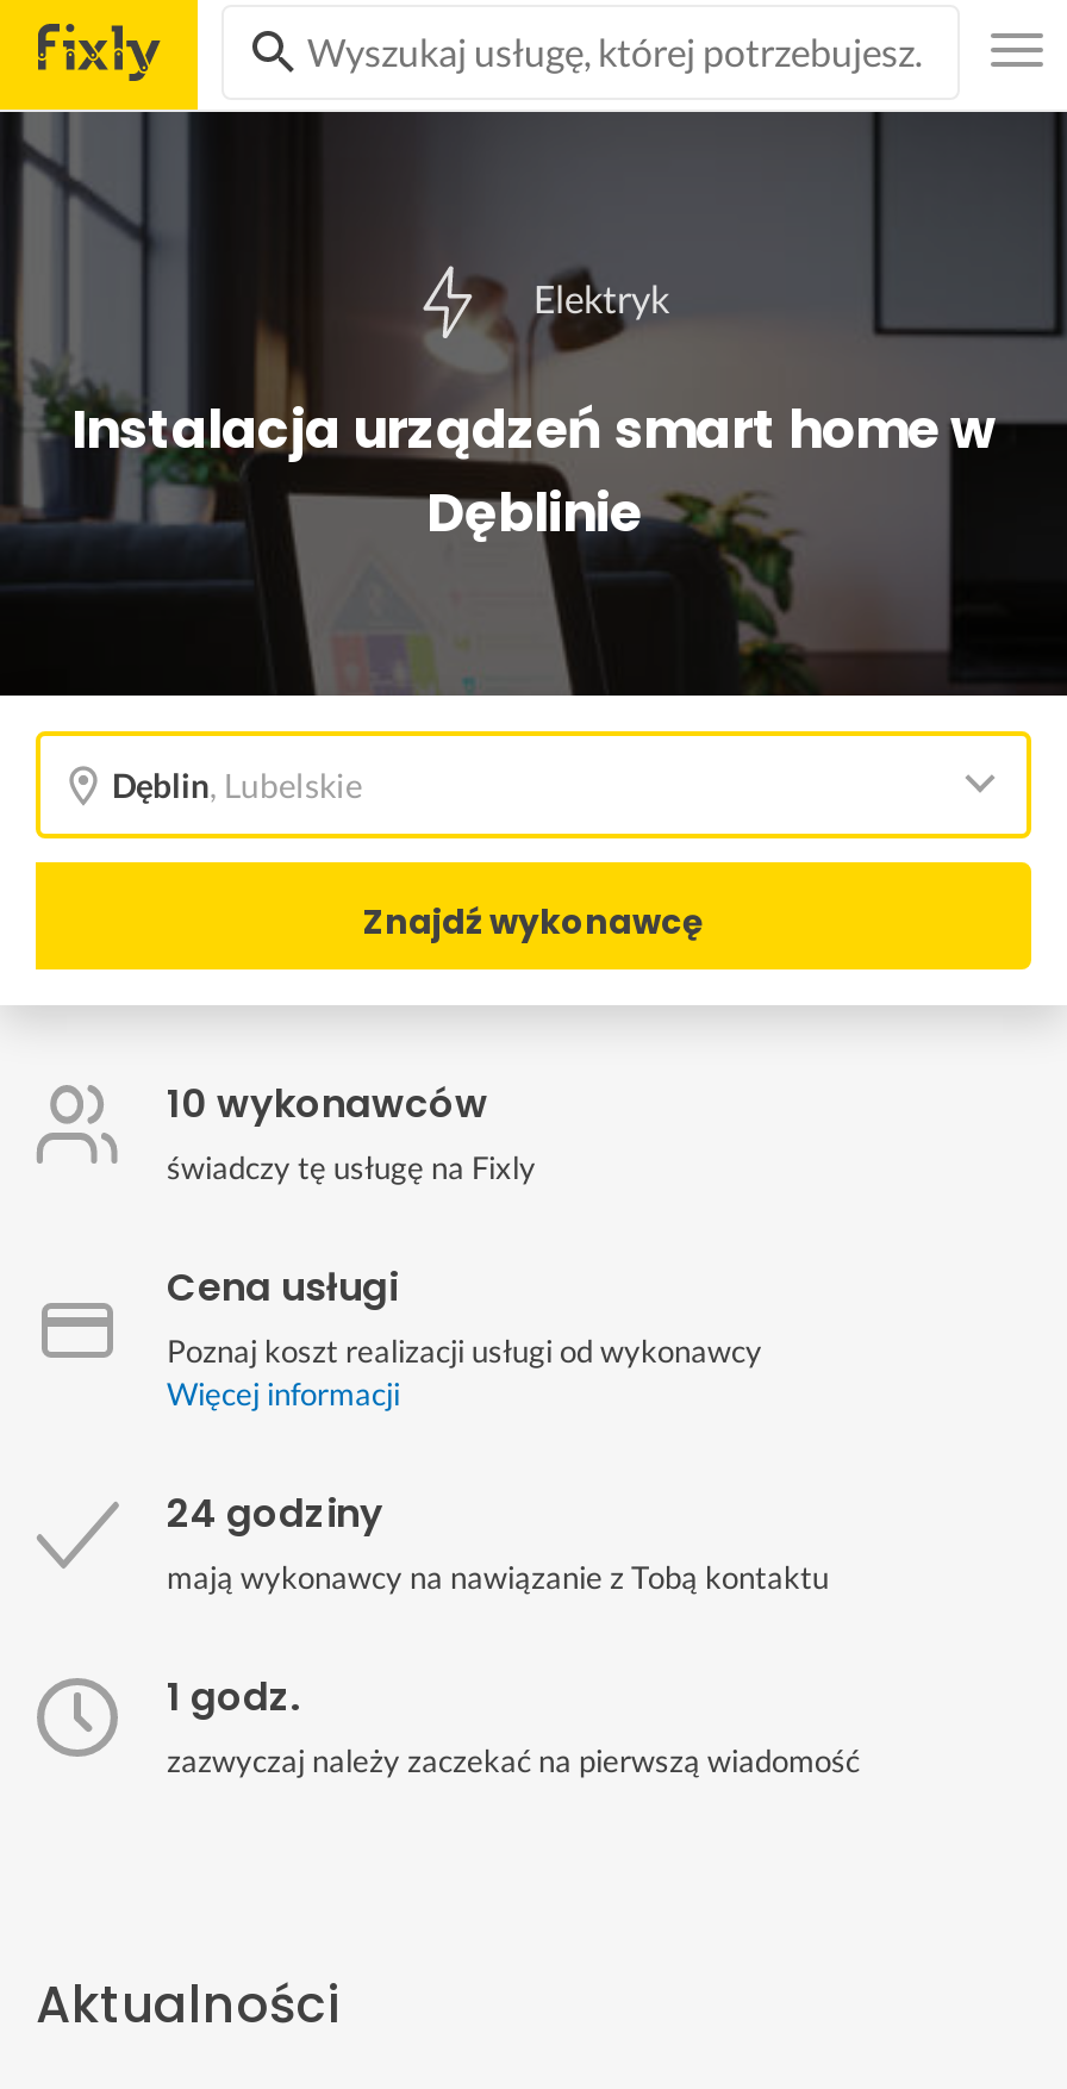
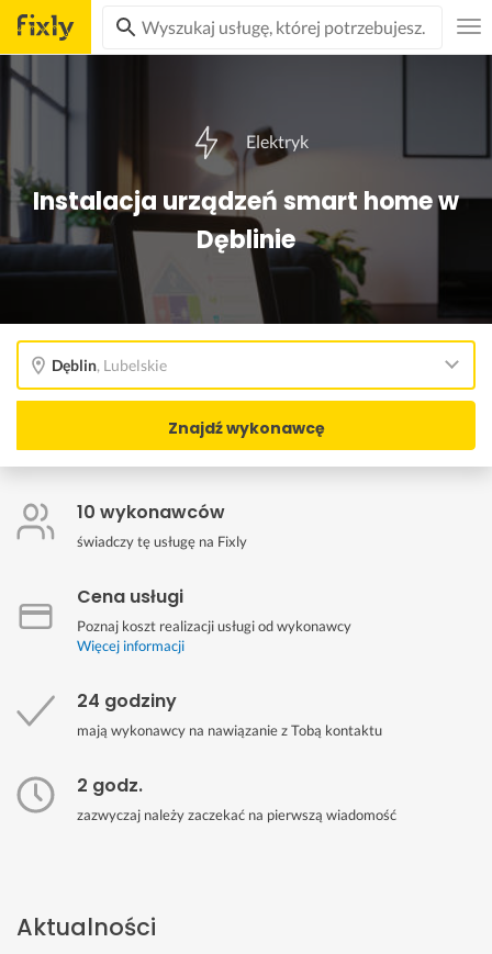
[167,1670,300,1725] 1 godz. -> [77,773,143,798] 2 godz.

